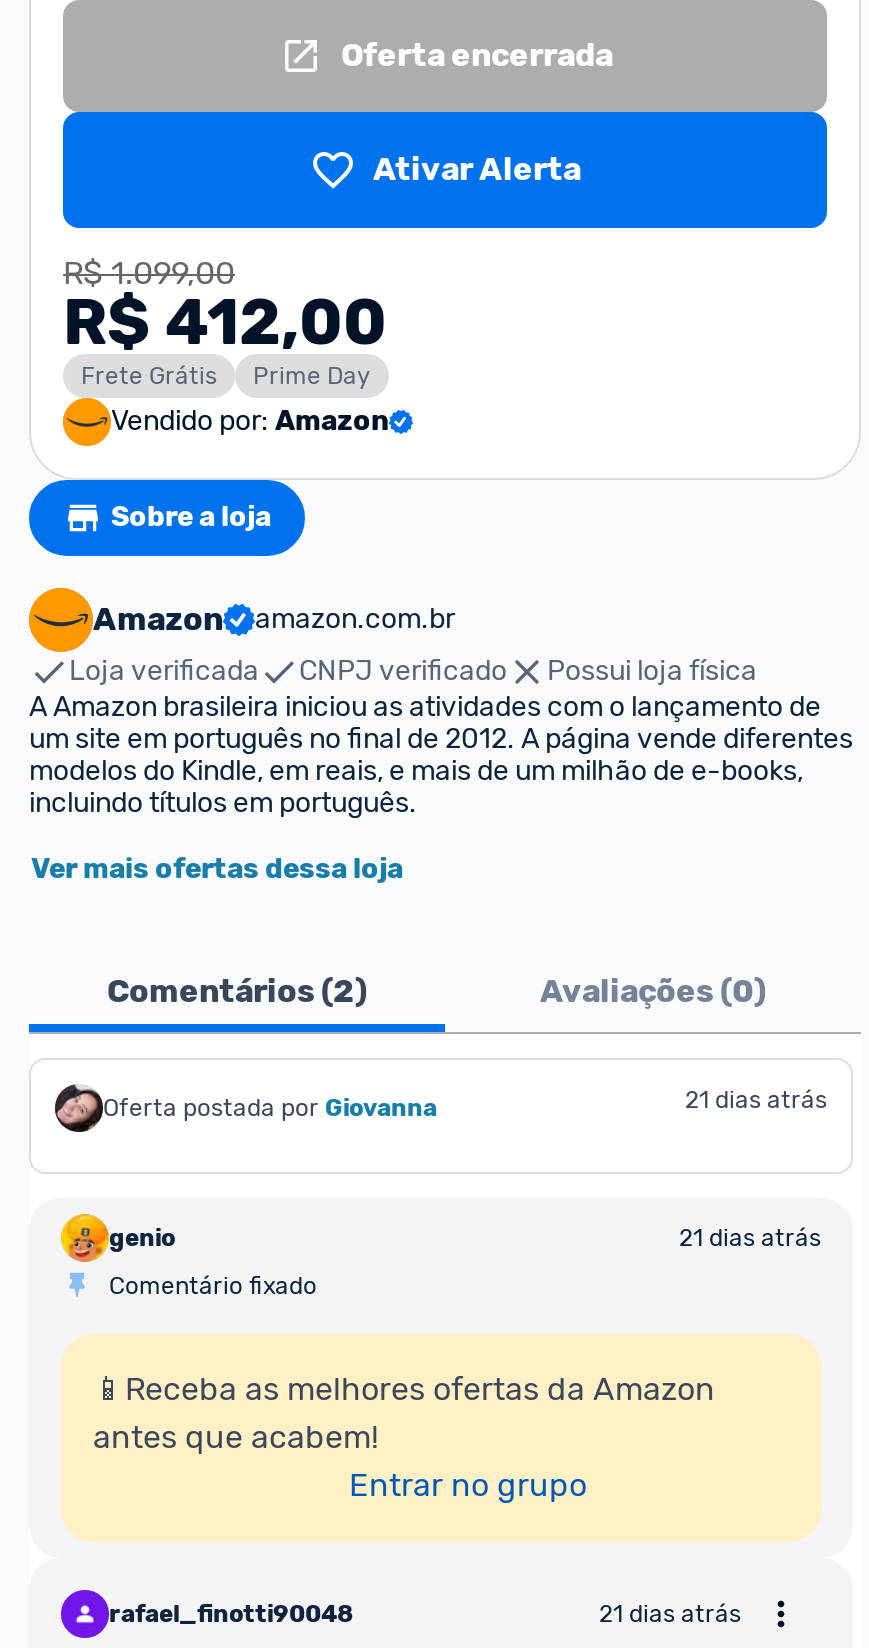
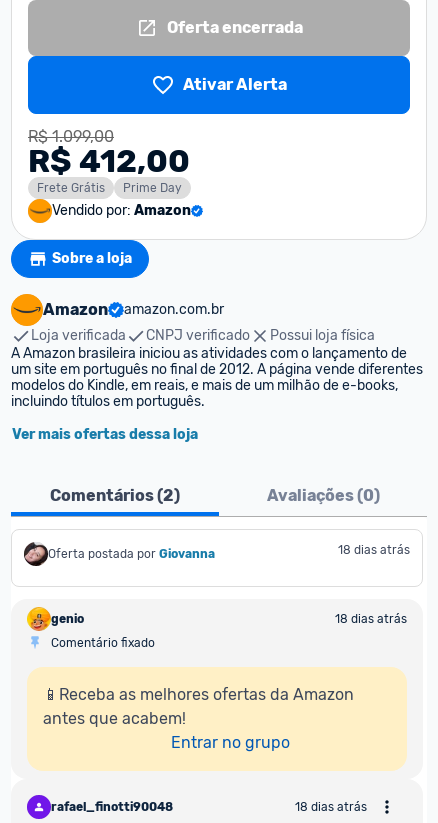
[685,1086,827,1114] 21 dias atrás -> [338,543,410,557] 18 dias atrás
[679,1224,821,1252] 21 dias atrás -> [335,612,407,626] 18 dias atrás
[599,1600,741,1628] 21 dias atrás -> [295,800,367,814] 18 dias atrás

